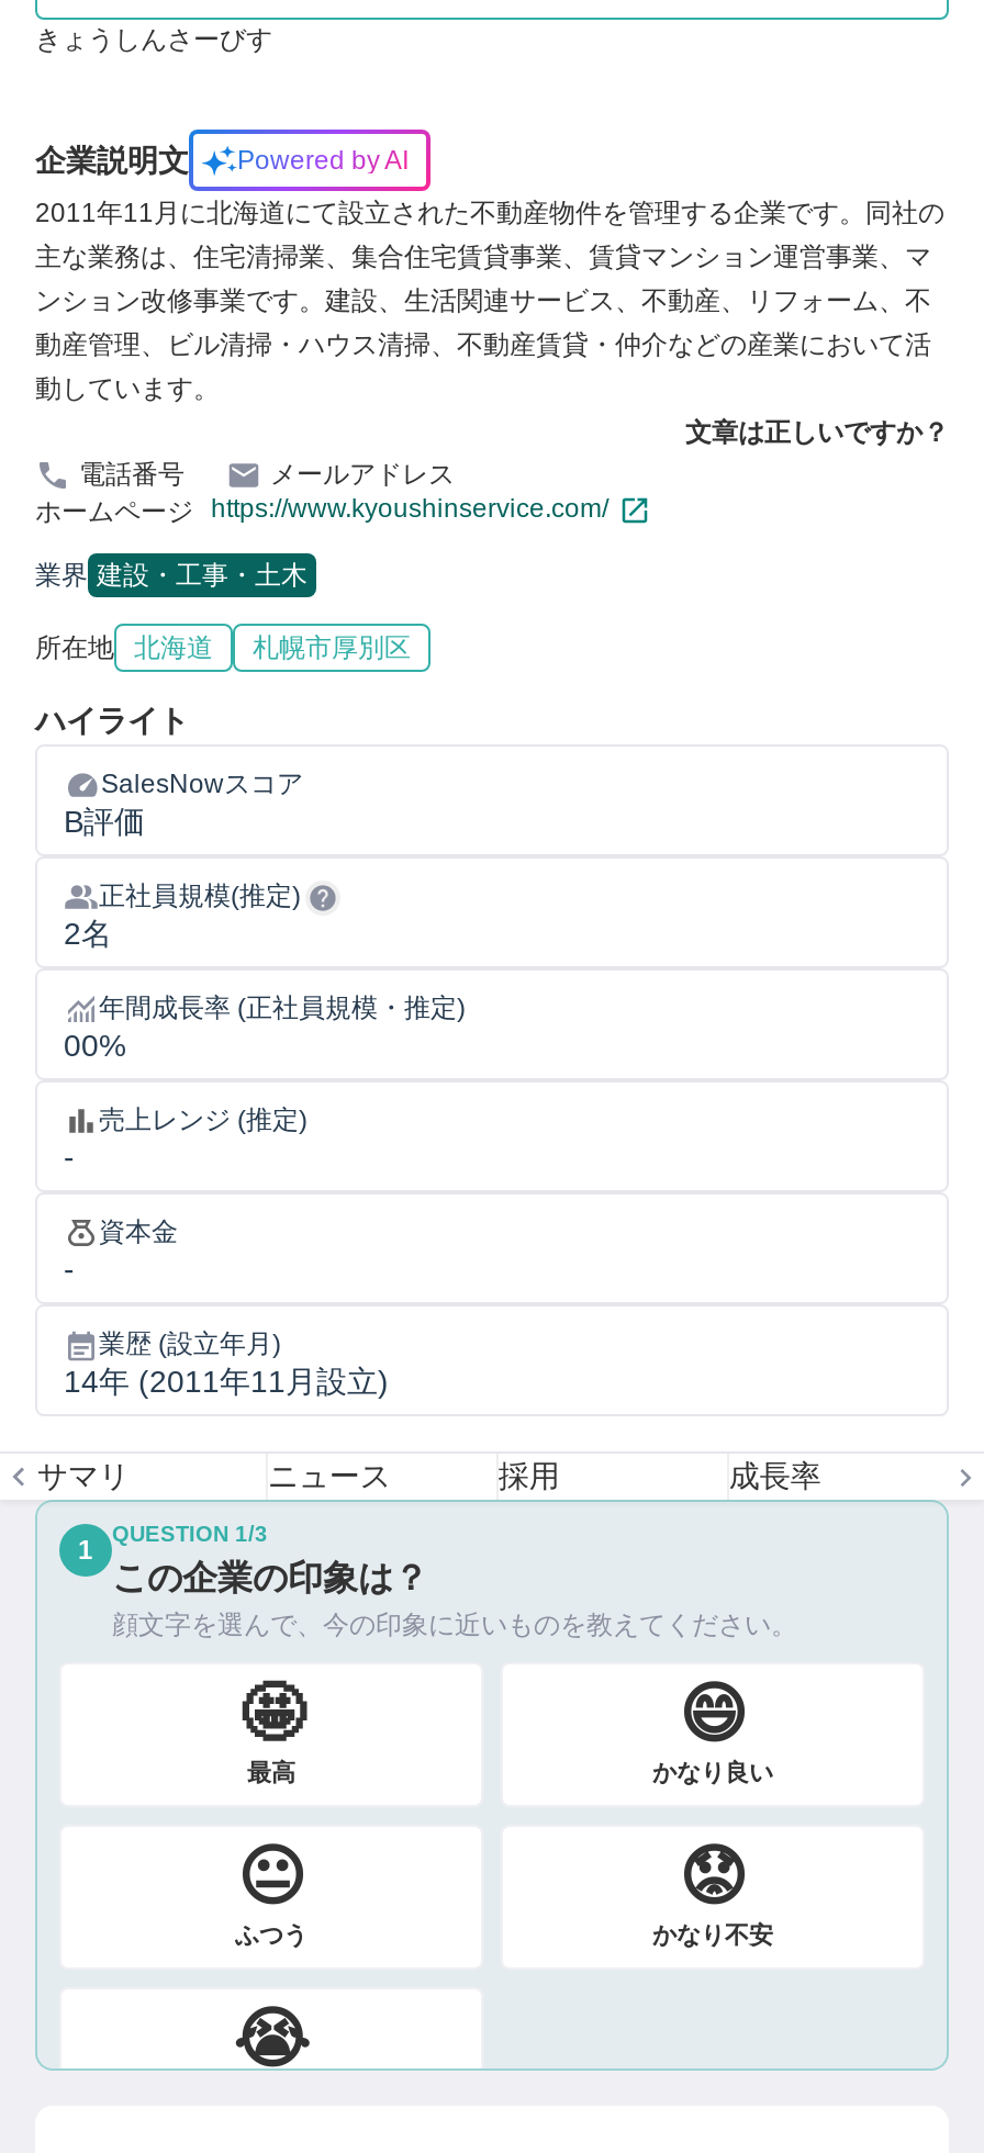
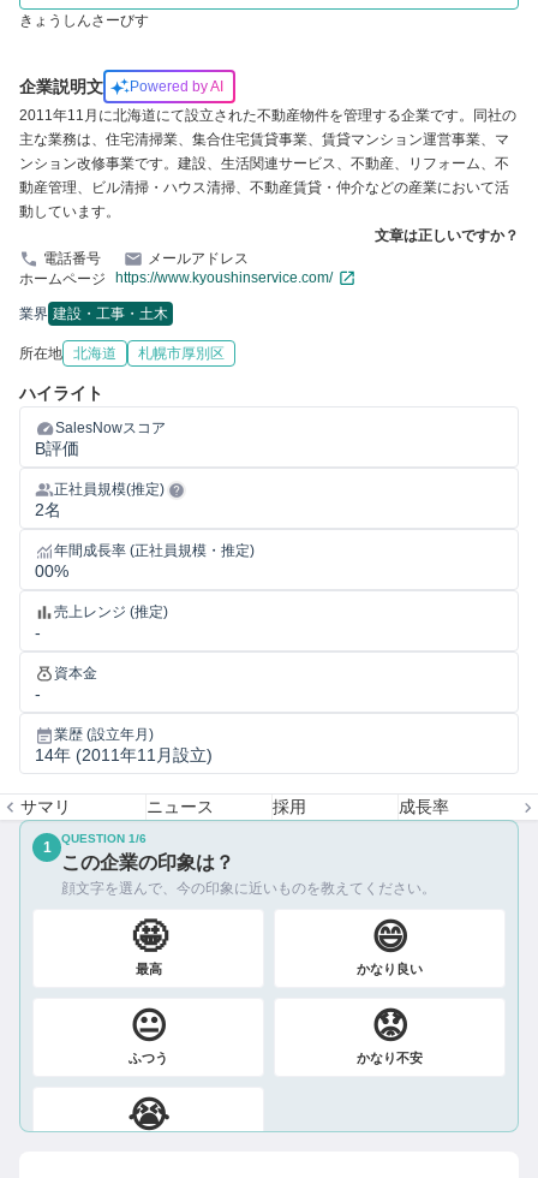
[112,1522,268,1546] QUESTION 1/3 -> [61,832,147,845] QUESTION 1/6

